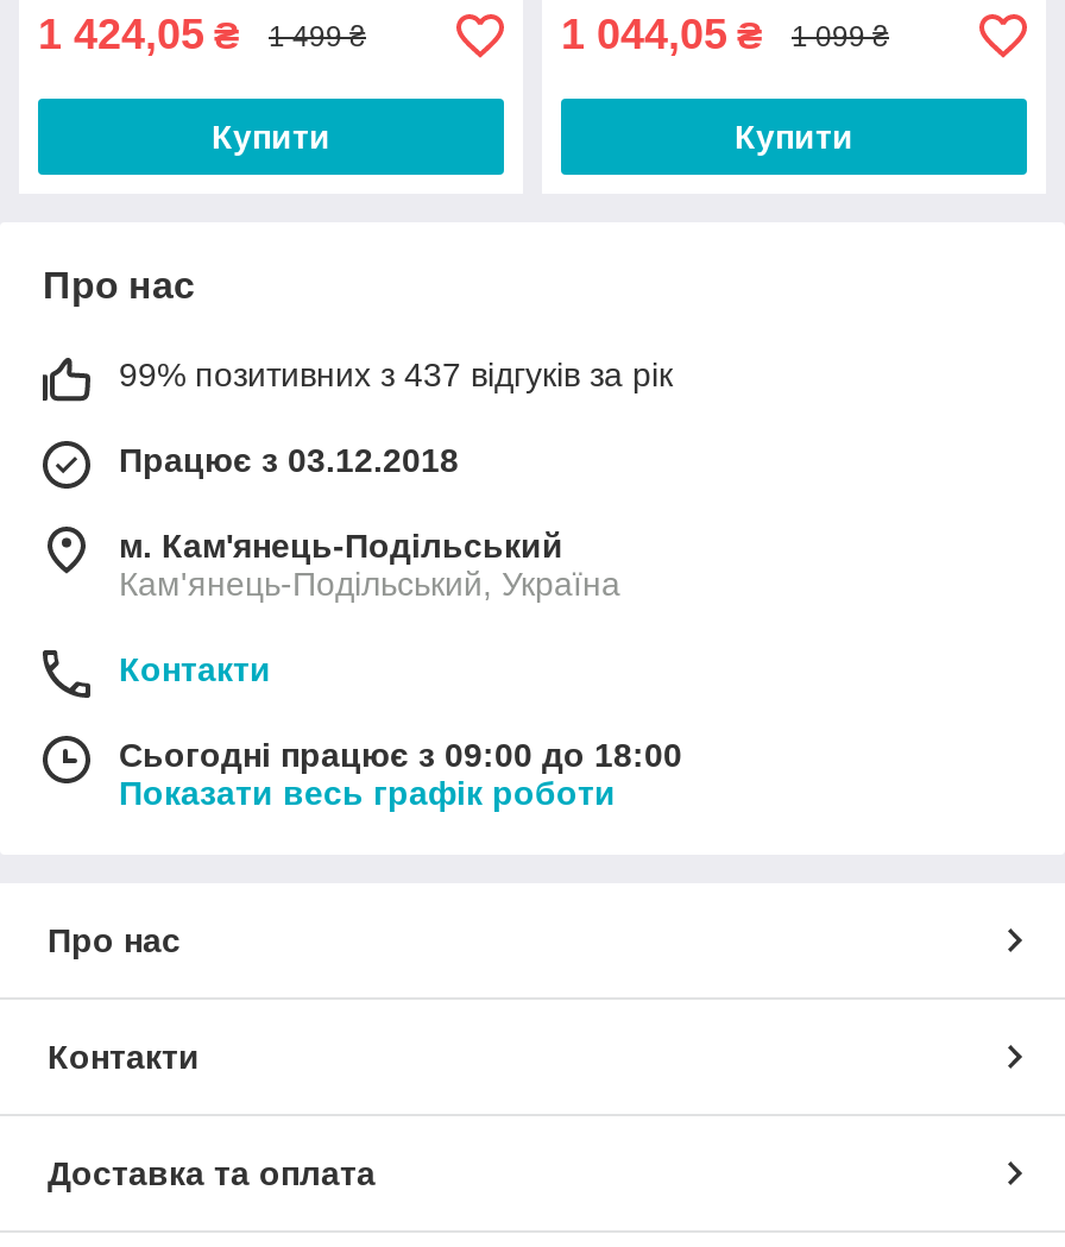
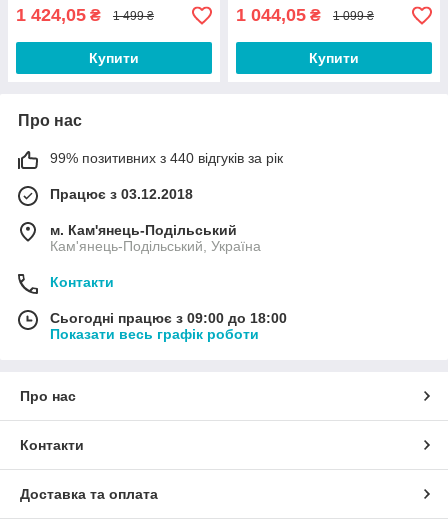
[119,355,673,393] 99% позитивних з 437 відгуків за рік -> [50,150,283,166] 99% позитивних з 440 відгуків за рік

